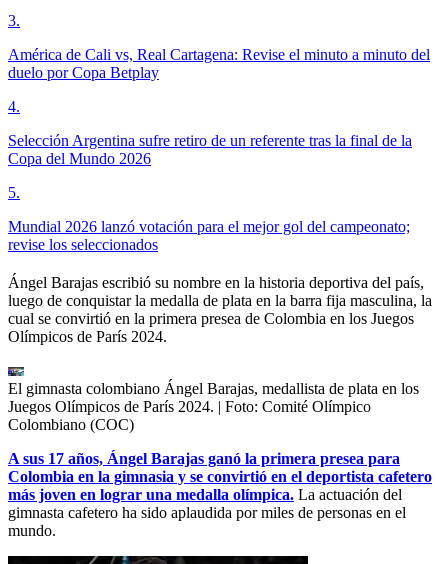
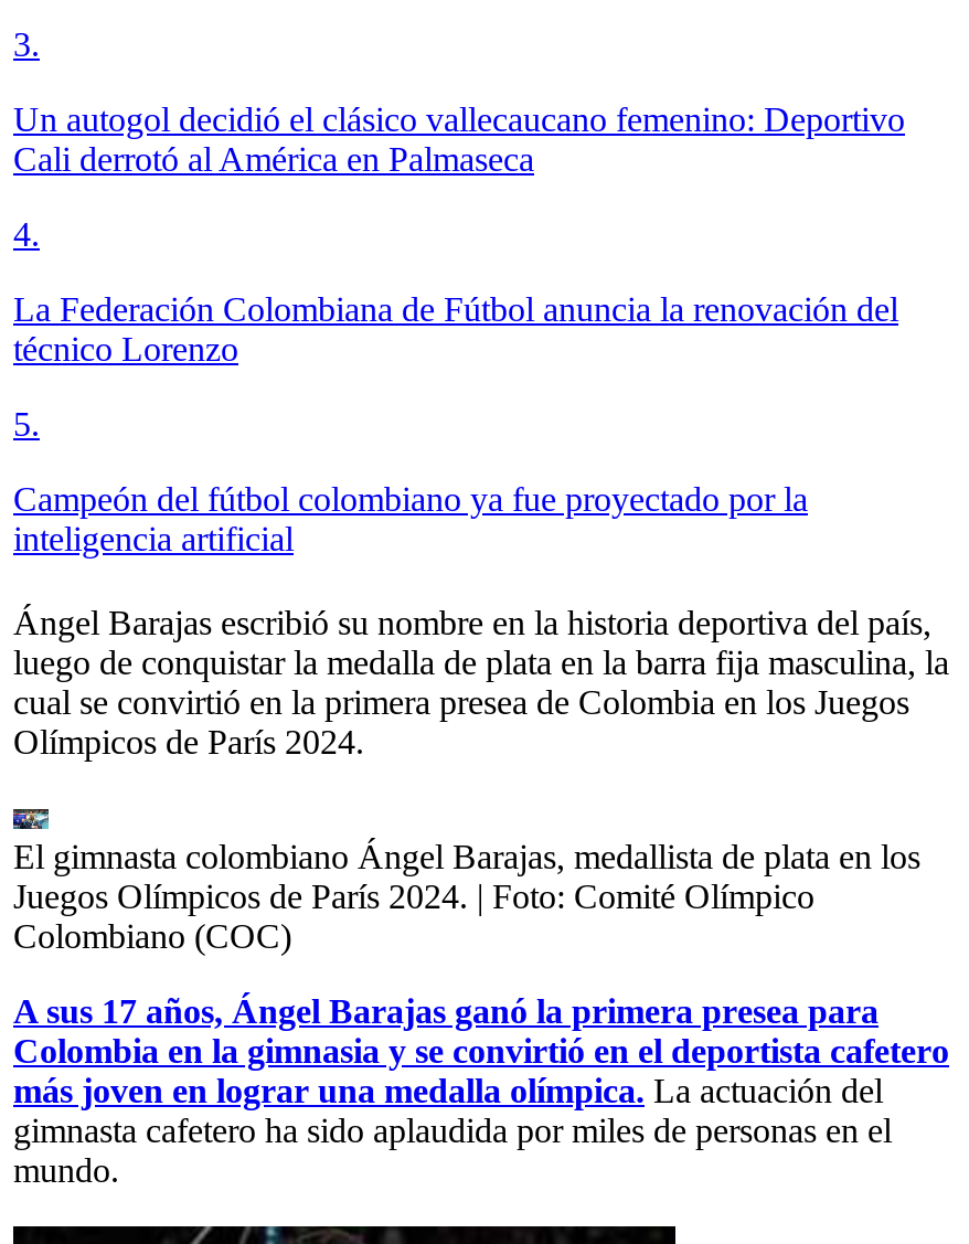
[8,46,430,81] América de Cali vs, Real Cartagena: Revise el minuto a minuto del | duelo por Copa Betplay -> [13,100,905,177] Un autogol decidió el clásico vallecaucano femenino: Deportivo | Cali derrotó al América en Palmaseca
[8,132,412,167] Selección Argentina sufre retiro de un referente tras la final de la | Copa del Mundo 2026 -> [13,290,898,367] La Federación Colombiana de Fútbol anuncia la renovación del | técnico Lorenzo
[8,218,410,253] Mundial 2026 lanzó votación para el mejor gol del campeonato; | revise los seleccionados -> [13,479,808,557] Campeón del fútbol colombiano ya fue proyectado por la | inteligencia artificial

